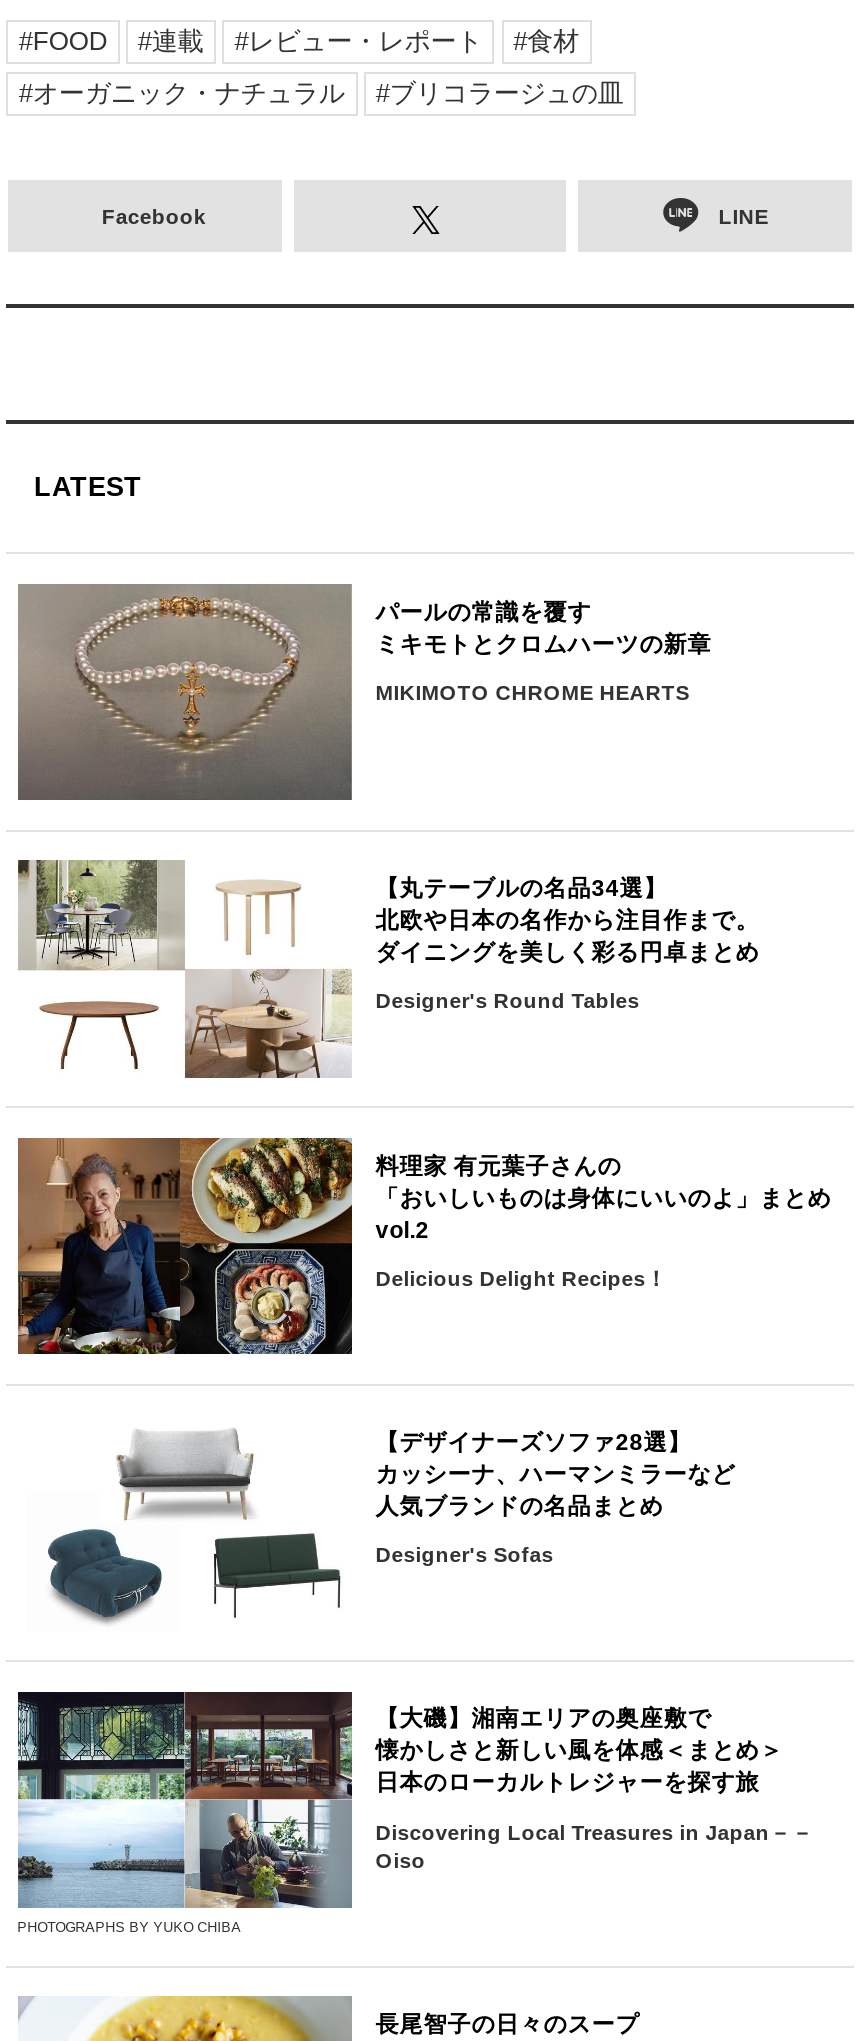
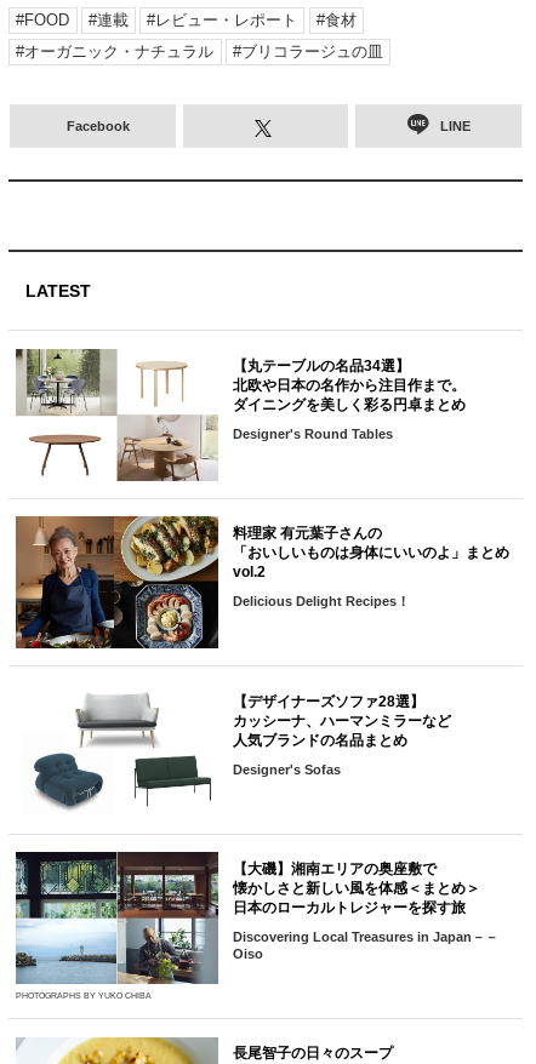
[16,582,712,802] [image] | パールの常識を覆す | ミキモトとクロムハーツの新章 | MIKIMOTO CHROME HEARTS -> none

